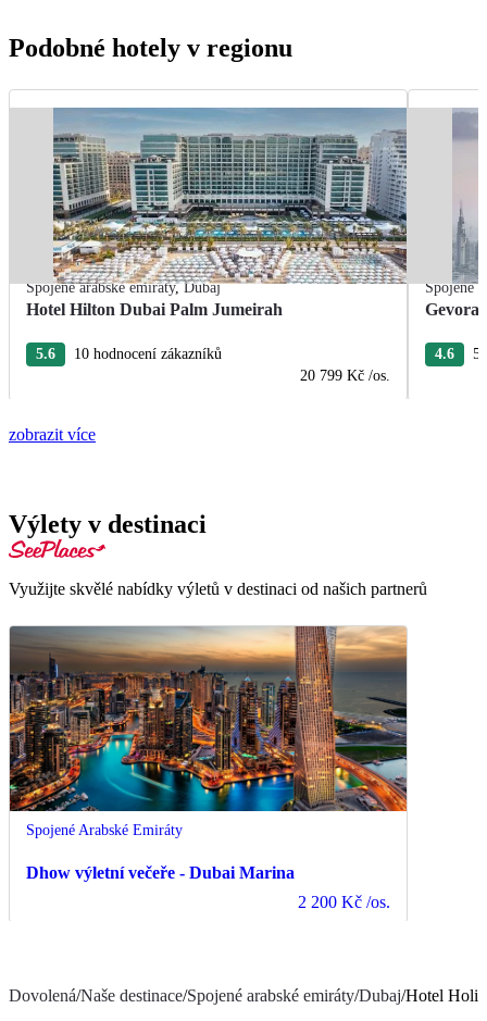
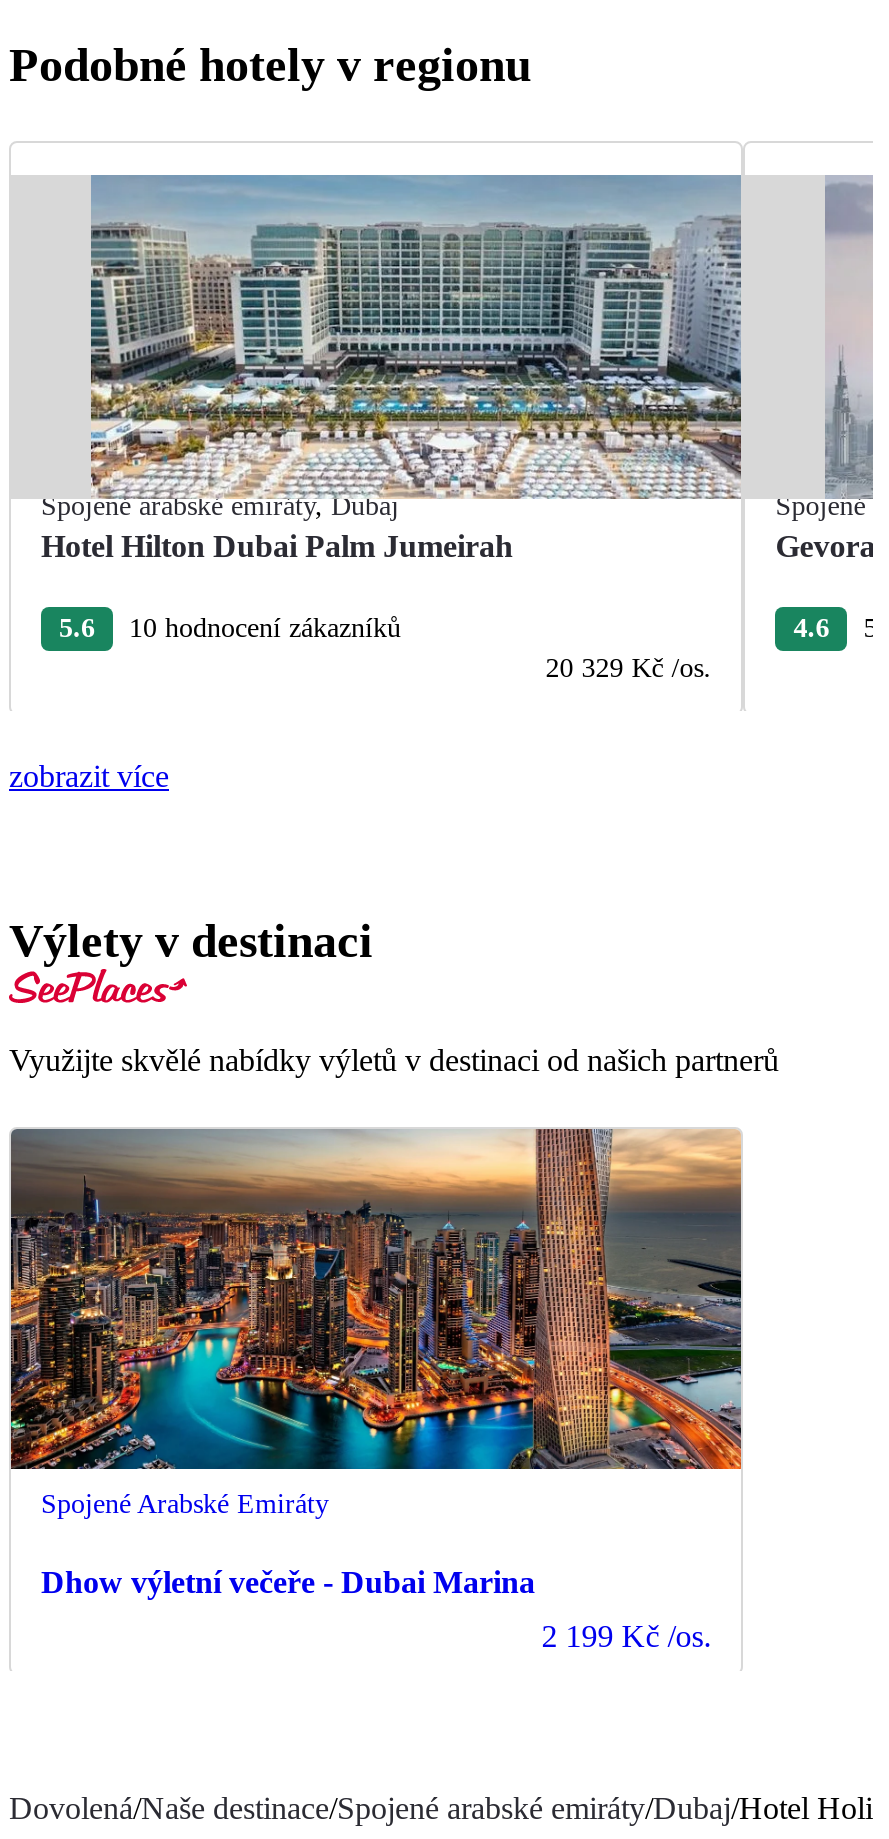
[300,368,390,384] 20 799 Kč /os. -> [545,654,711,684] 20 329 Kč /os.
[298,892,390,911] 2 200 Kč /os. -> [541,1618,711,1652] 2 199 Kč /os.

